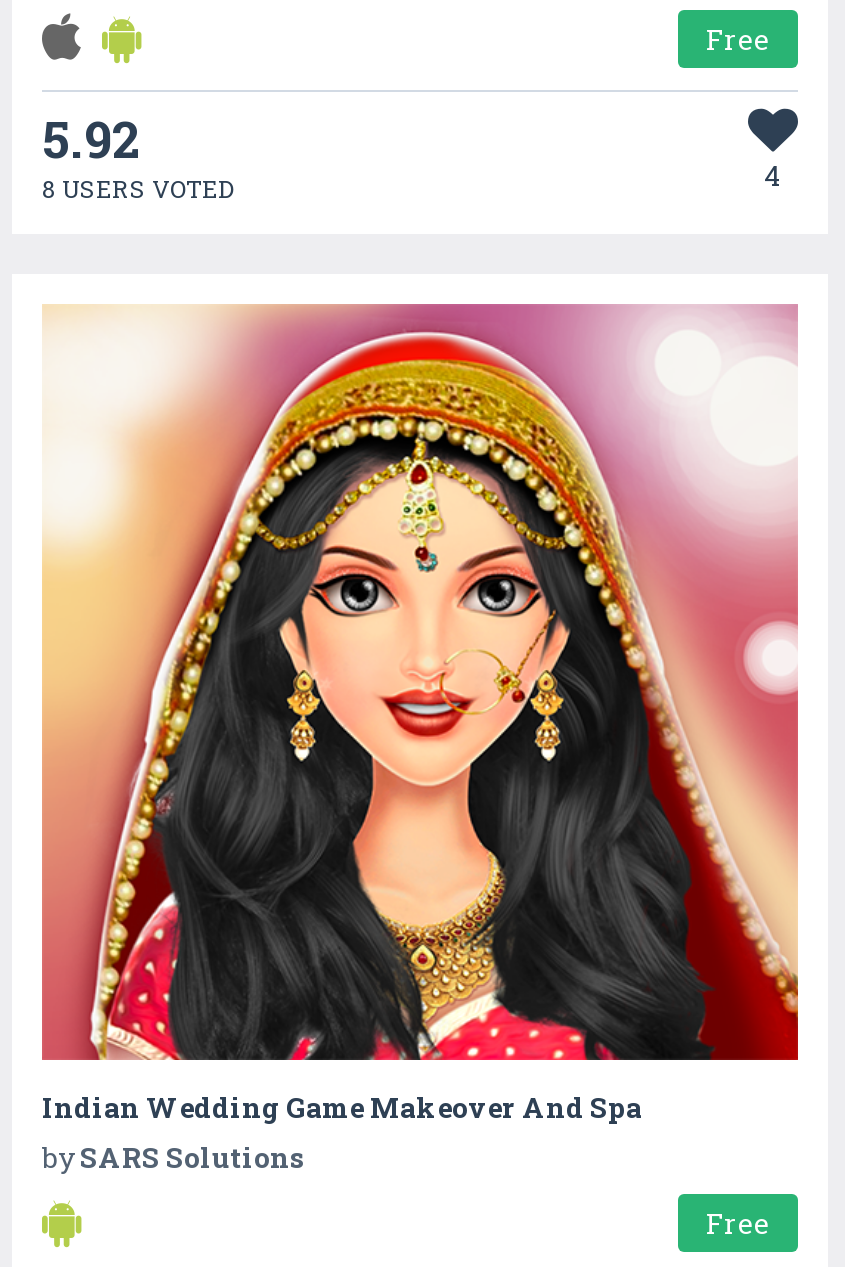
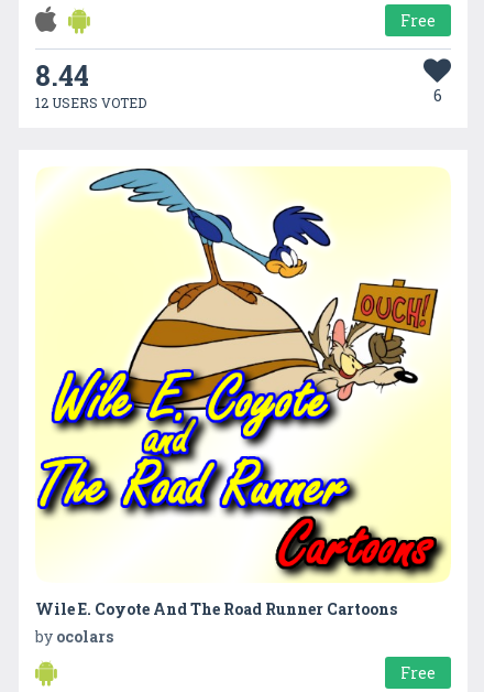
[42,105,782,203] 5.92 | 8 USERS VOTED | 4 -> [35,57,442,111] 8.44 | 12 USERS VOTED | 6
[40,302,800,1175] [image] | Indian Wedding Game Makeover And Spa | bySARS Solutions -> [35,166,451,646] [image] | Wile E. Coyote And The Road Runner Cartoons | byocolars

